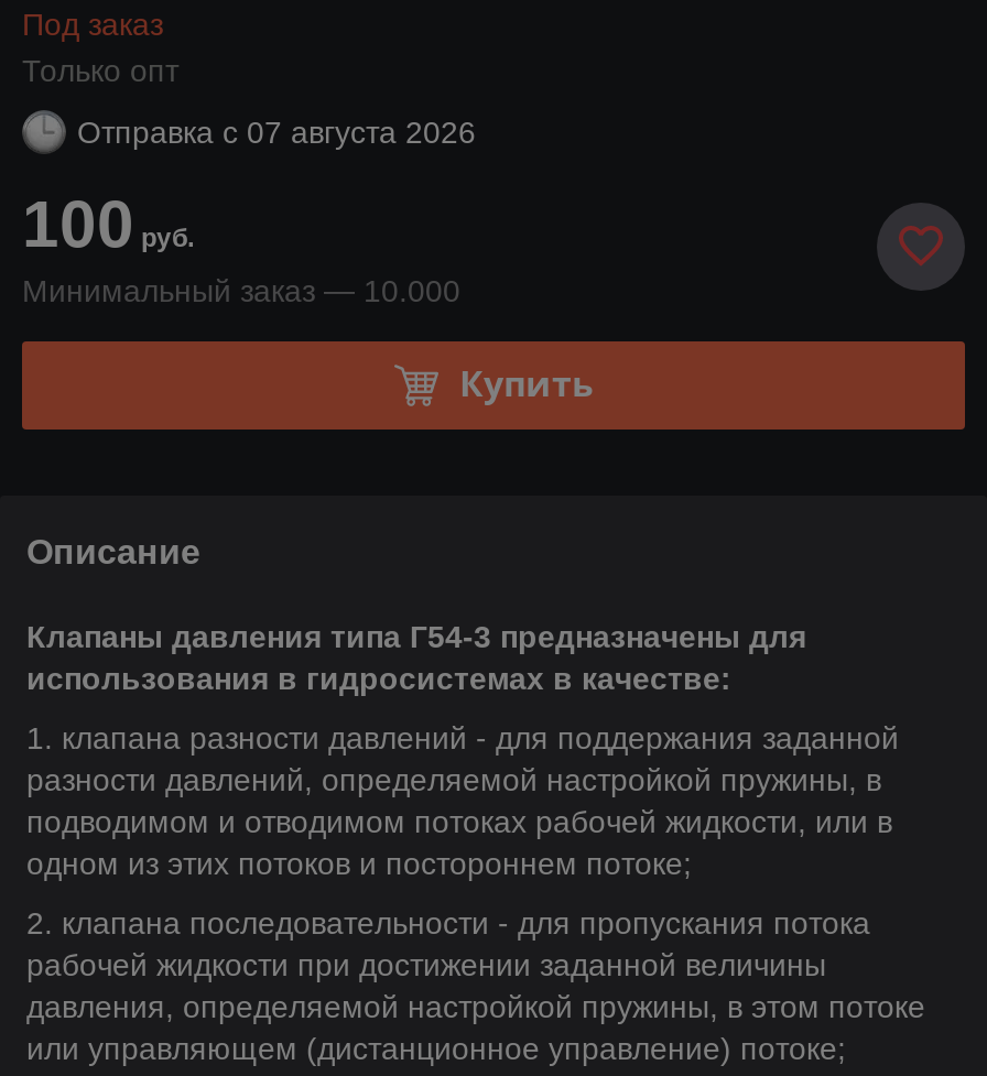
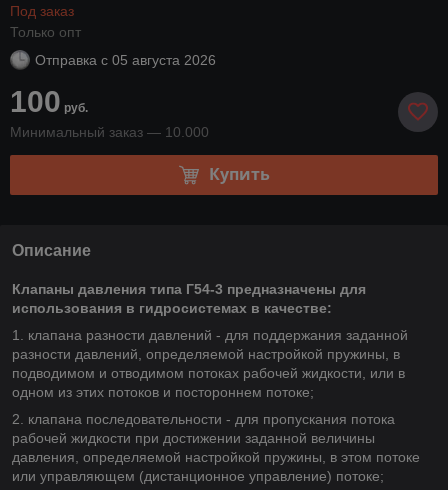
[77,114,476,149] Отправка с 07 августа 2026 -> [35,52,216,68] Отправка с 05 августа 2026

